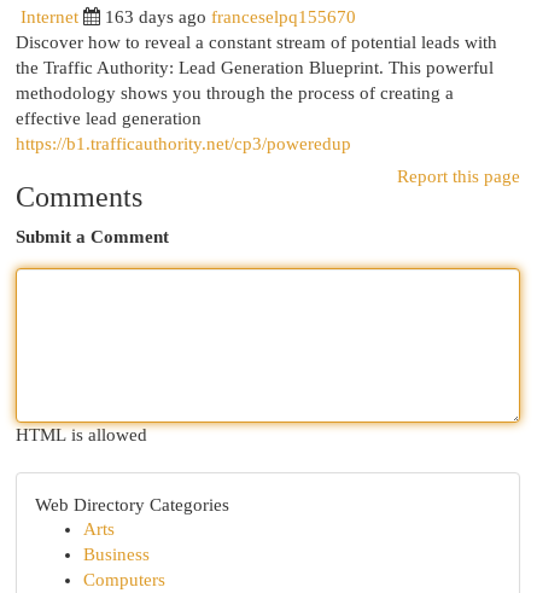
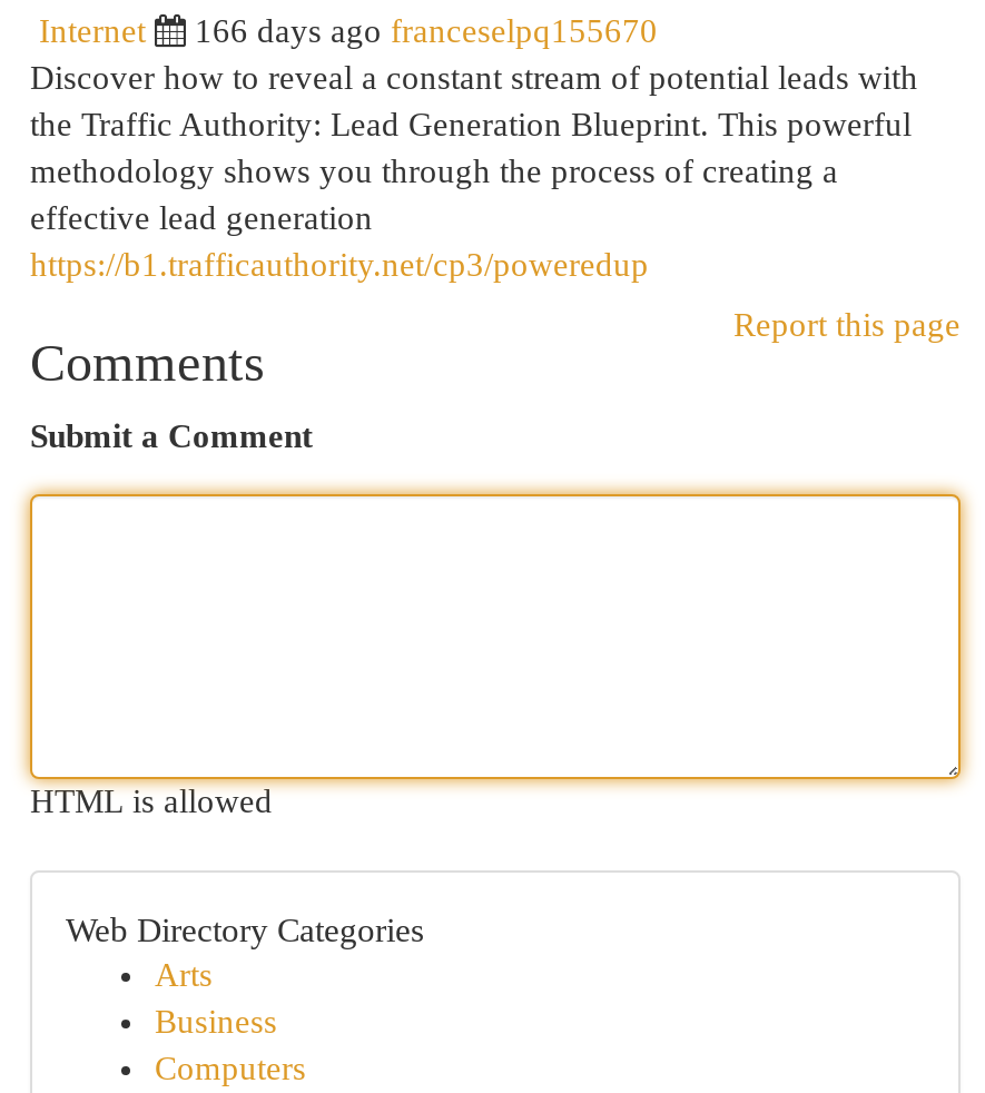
[105,7,356,27] 163 days ago franceselpq155670 -> [195,13,658,49] 166 days ago franceselpq155670

